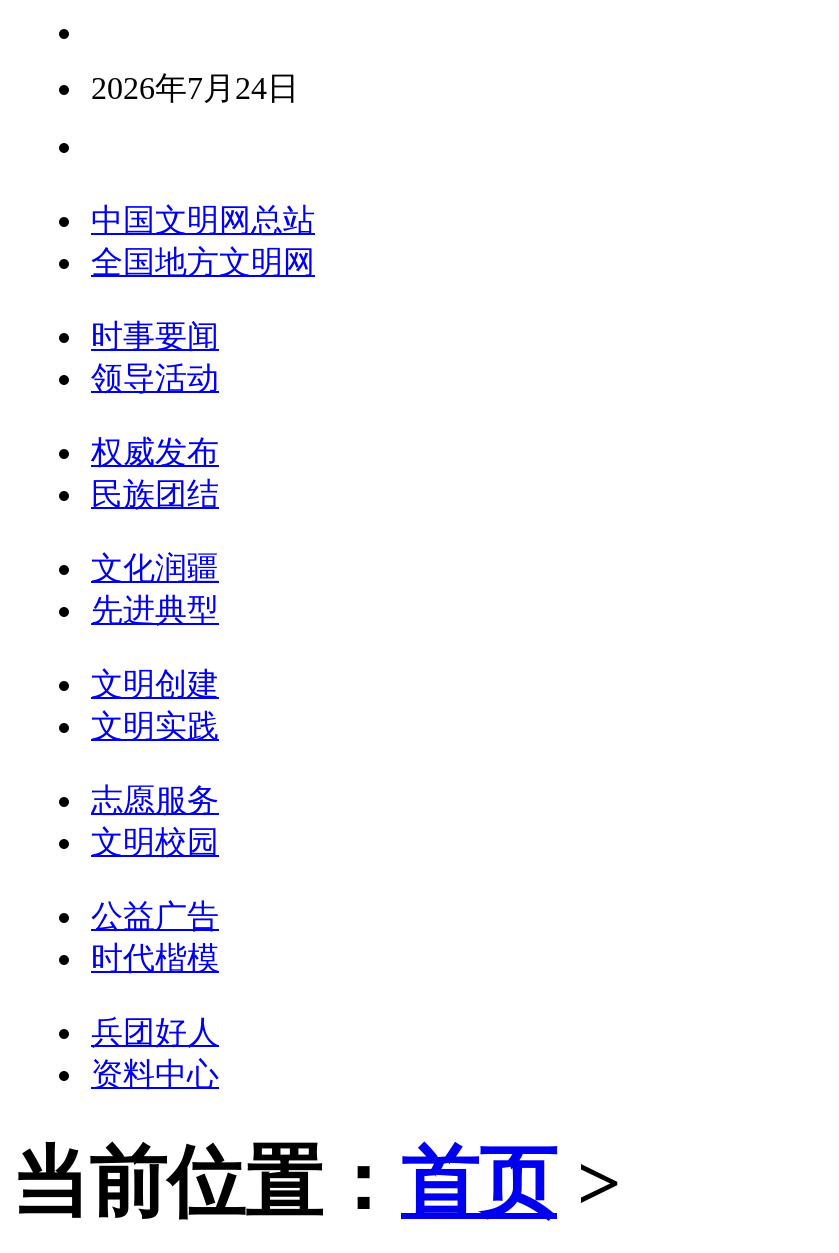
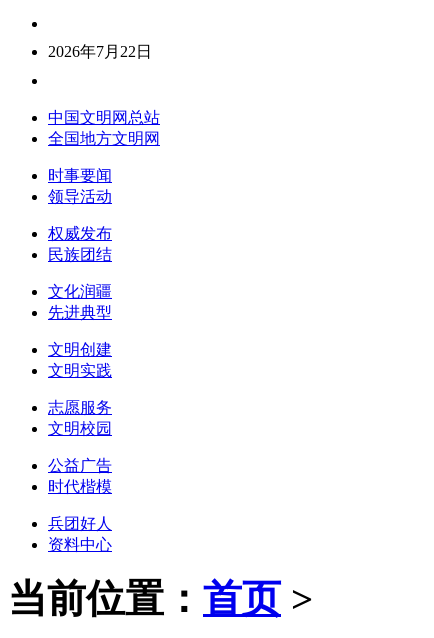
[91,71,307,105] 2026年7月24日 -> [48,43,156,60] 2026年7月22日

